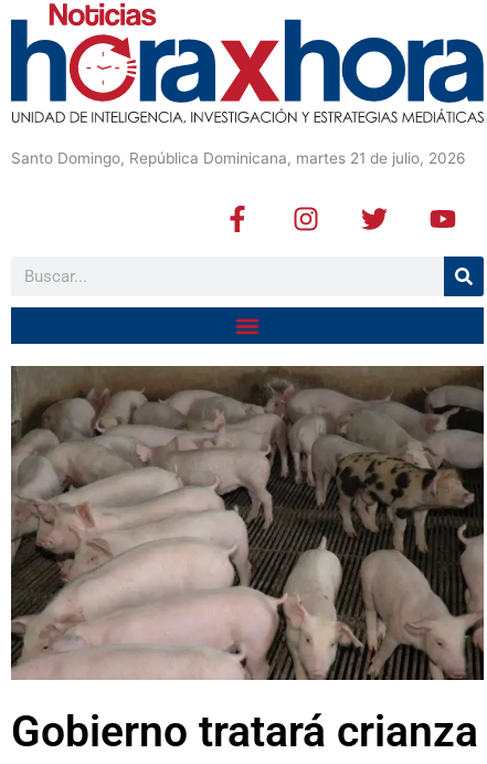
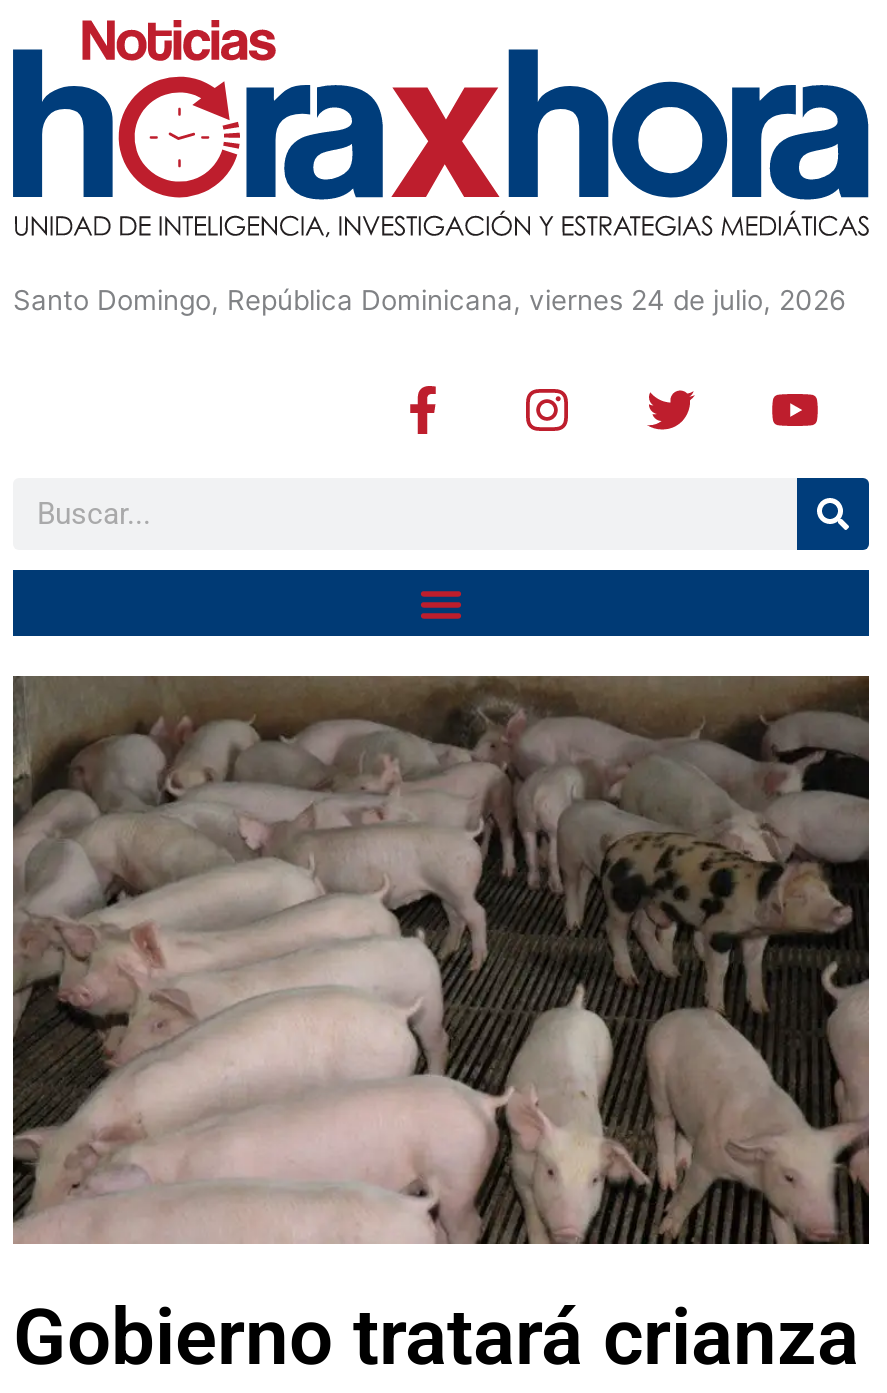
[11,149,466,167] Santo Domingo, República Dominicana, martes 21 de julio, 2026 -> [13,284,847,316] Santo Domingo, República Dominicana, viernes 24 de julio, 2026

